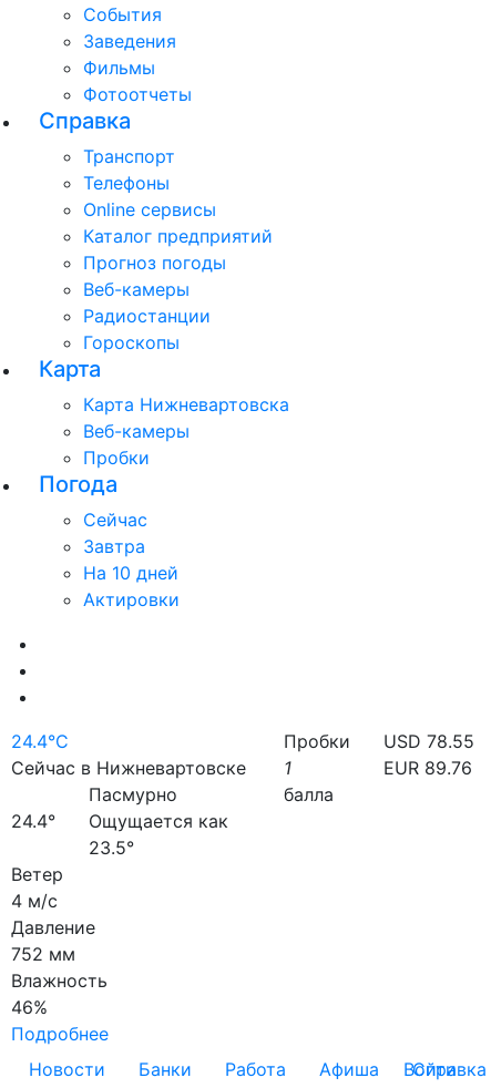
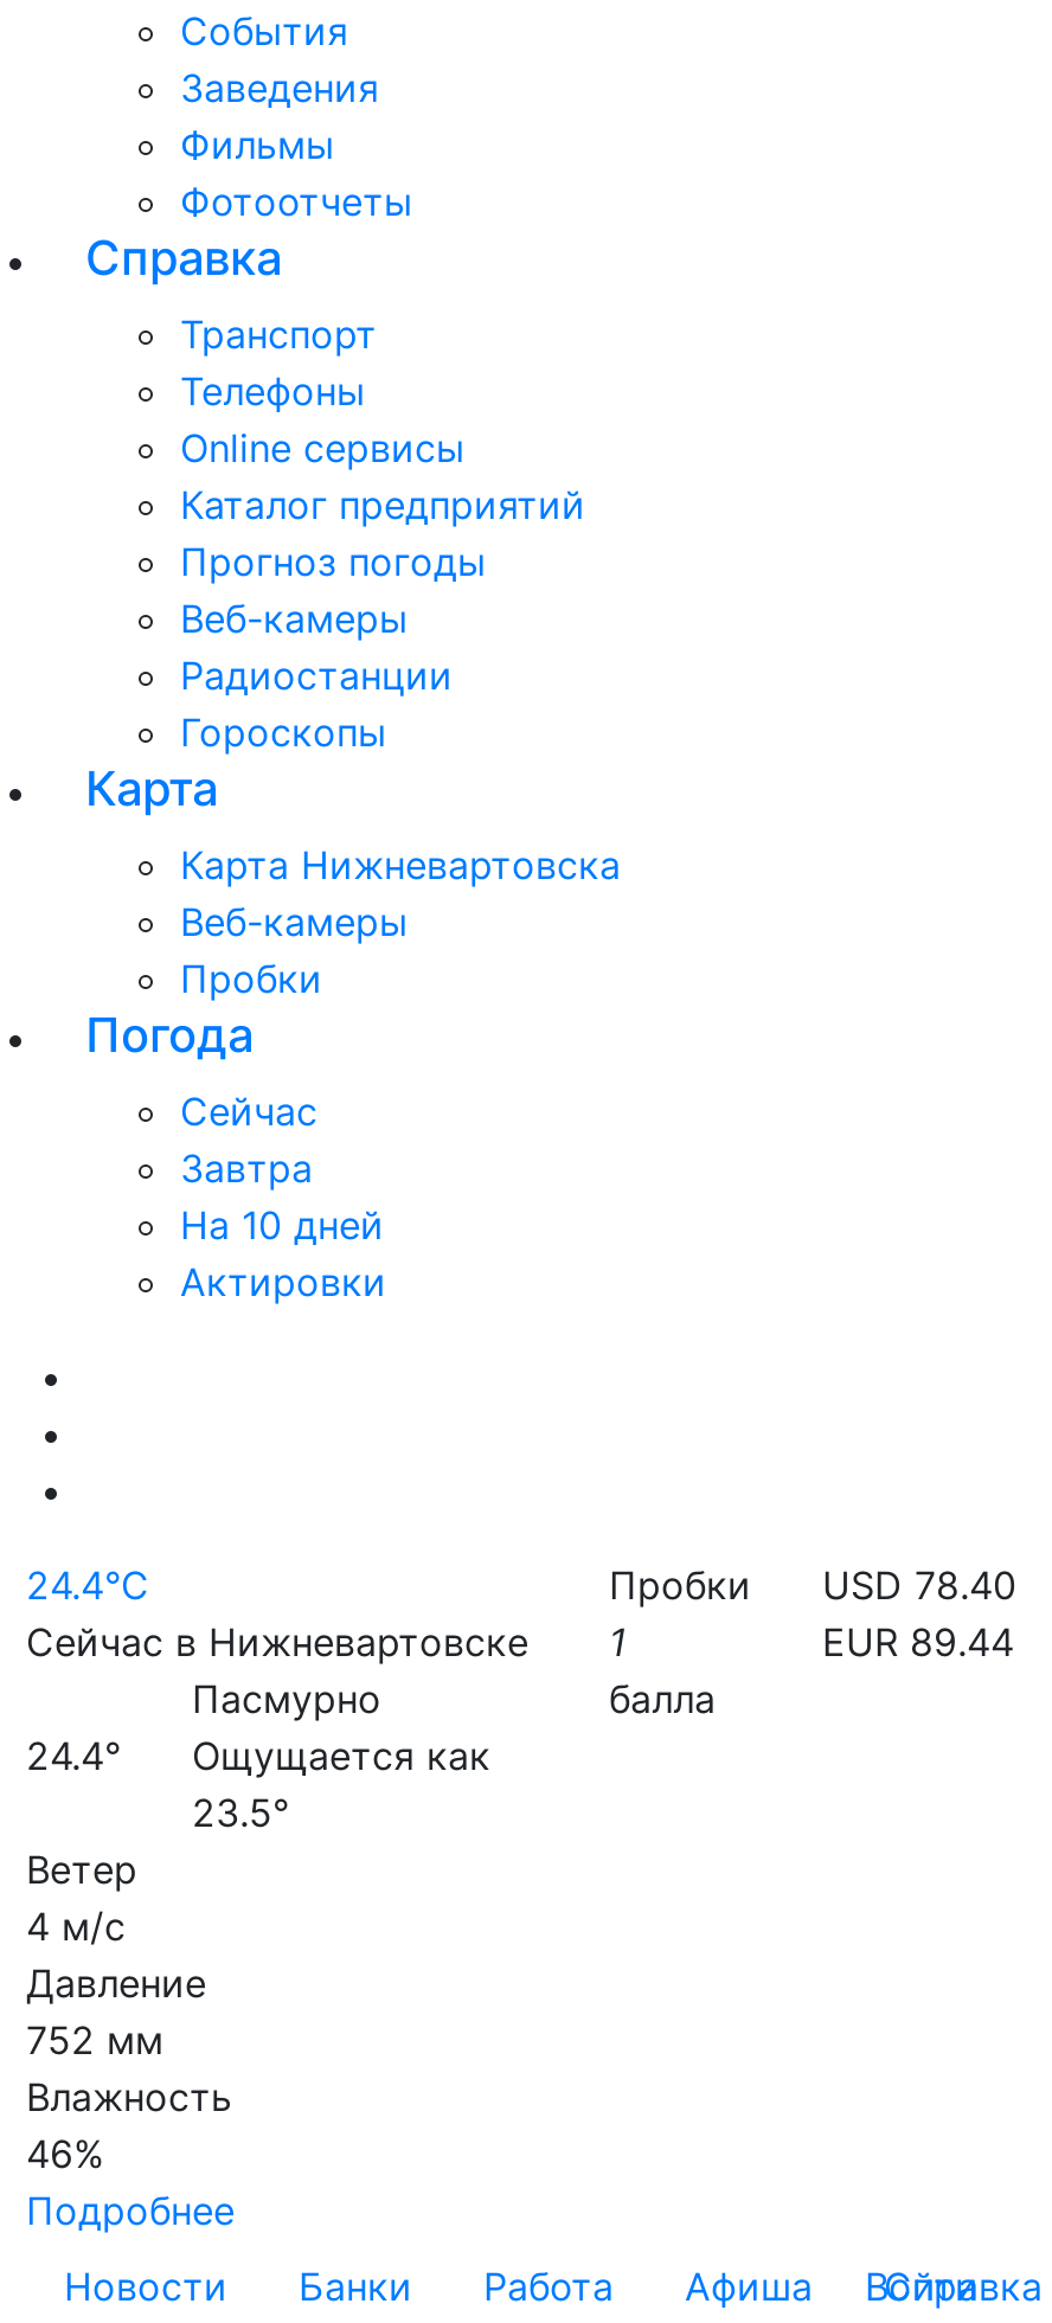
[284,730,474,752] Пробки USD 78.55 -> [609,1561,1016,1609] Пробки USD 78.40
[383,757,472,779] EUR 89.76 -> [822,1618,1014,1666] EUR 89.44

